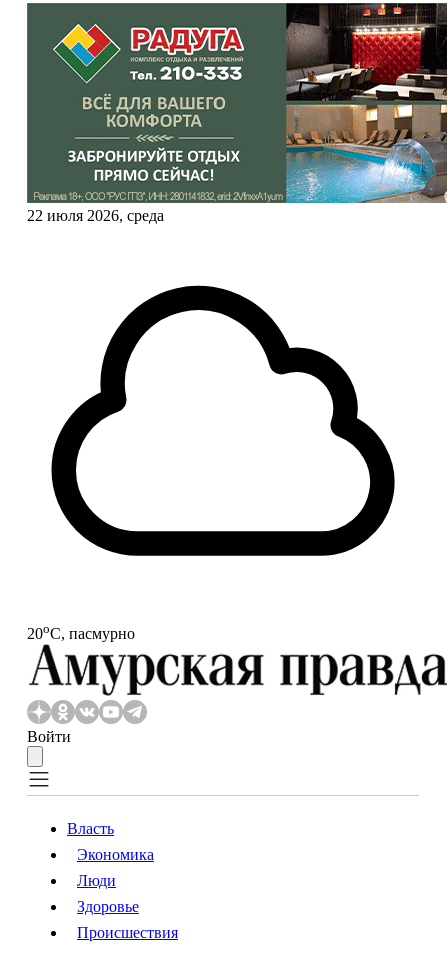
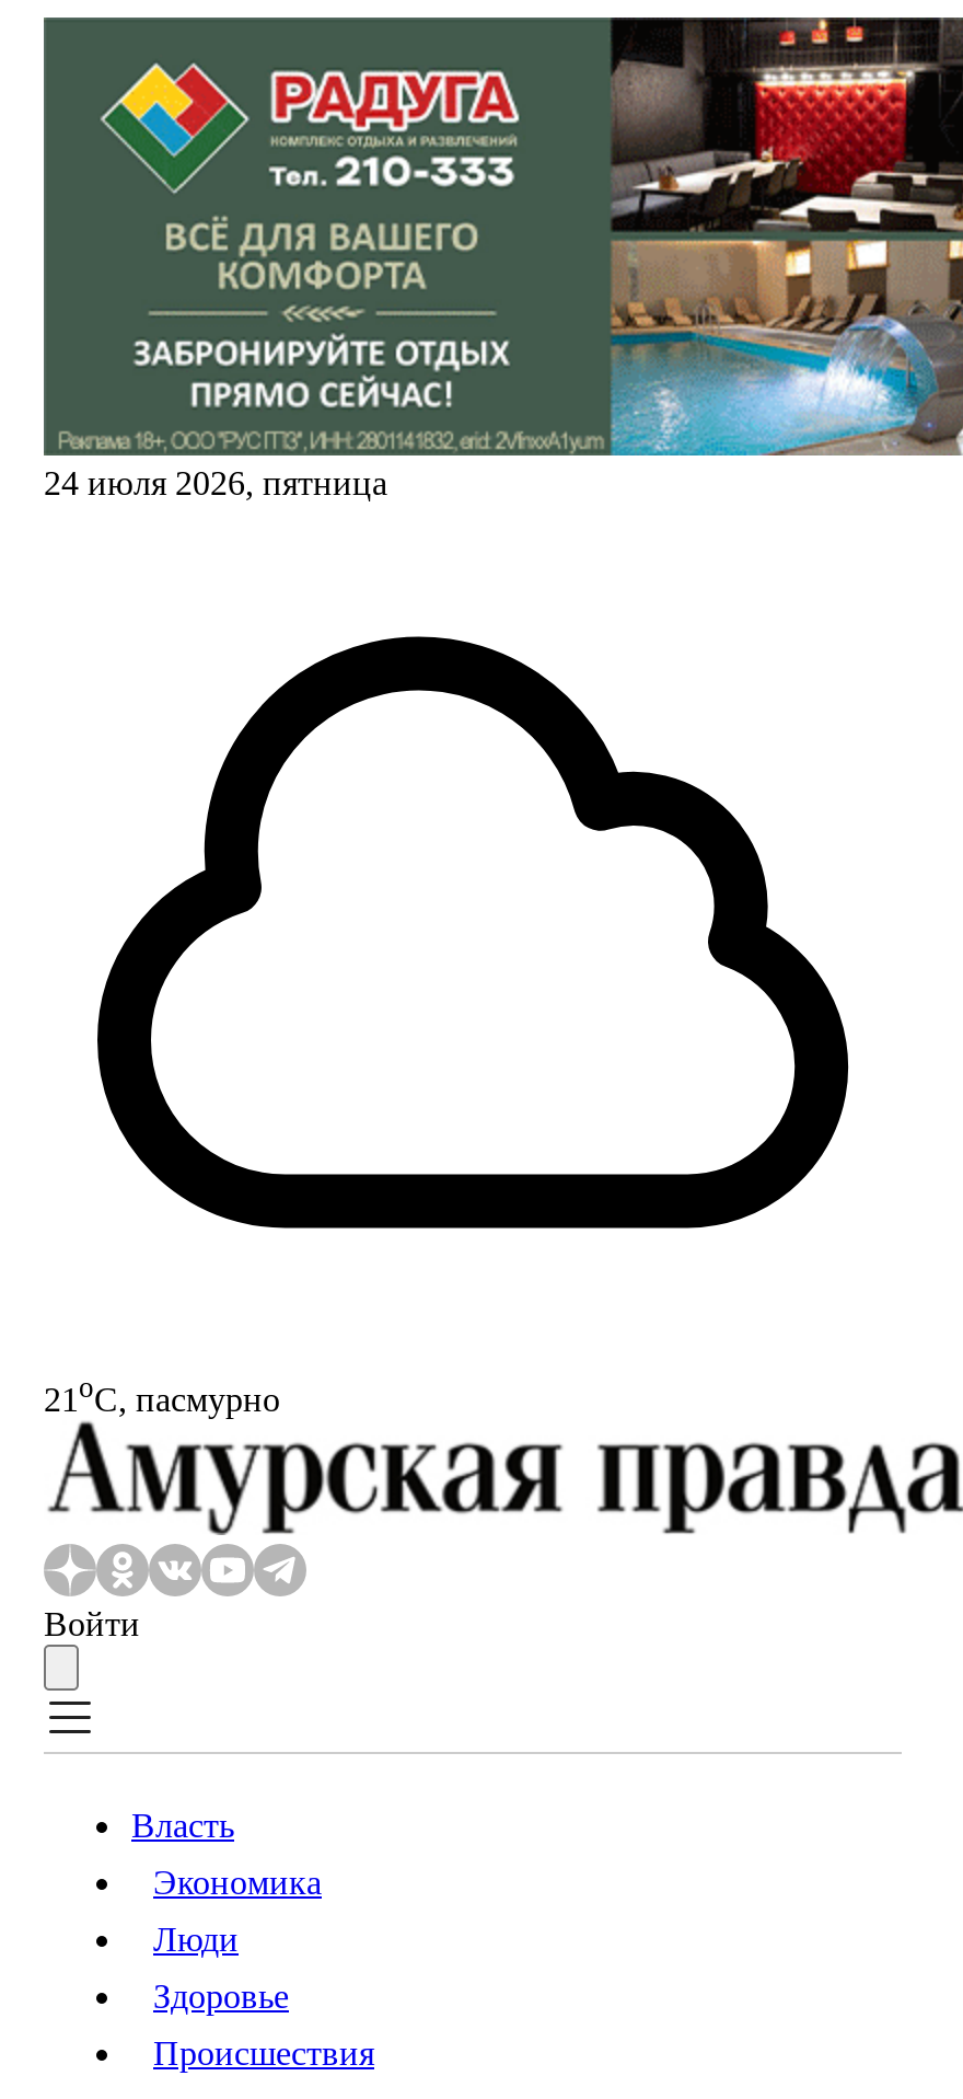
[27,207,164,224] 22 июля 2026, среда -> [44,464,387,501] 24 июля 2026, пятница
[27,621,135,642] 20oС, пасмурно -> [44,1371,280,1418] 21oС, пасмурно

